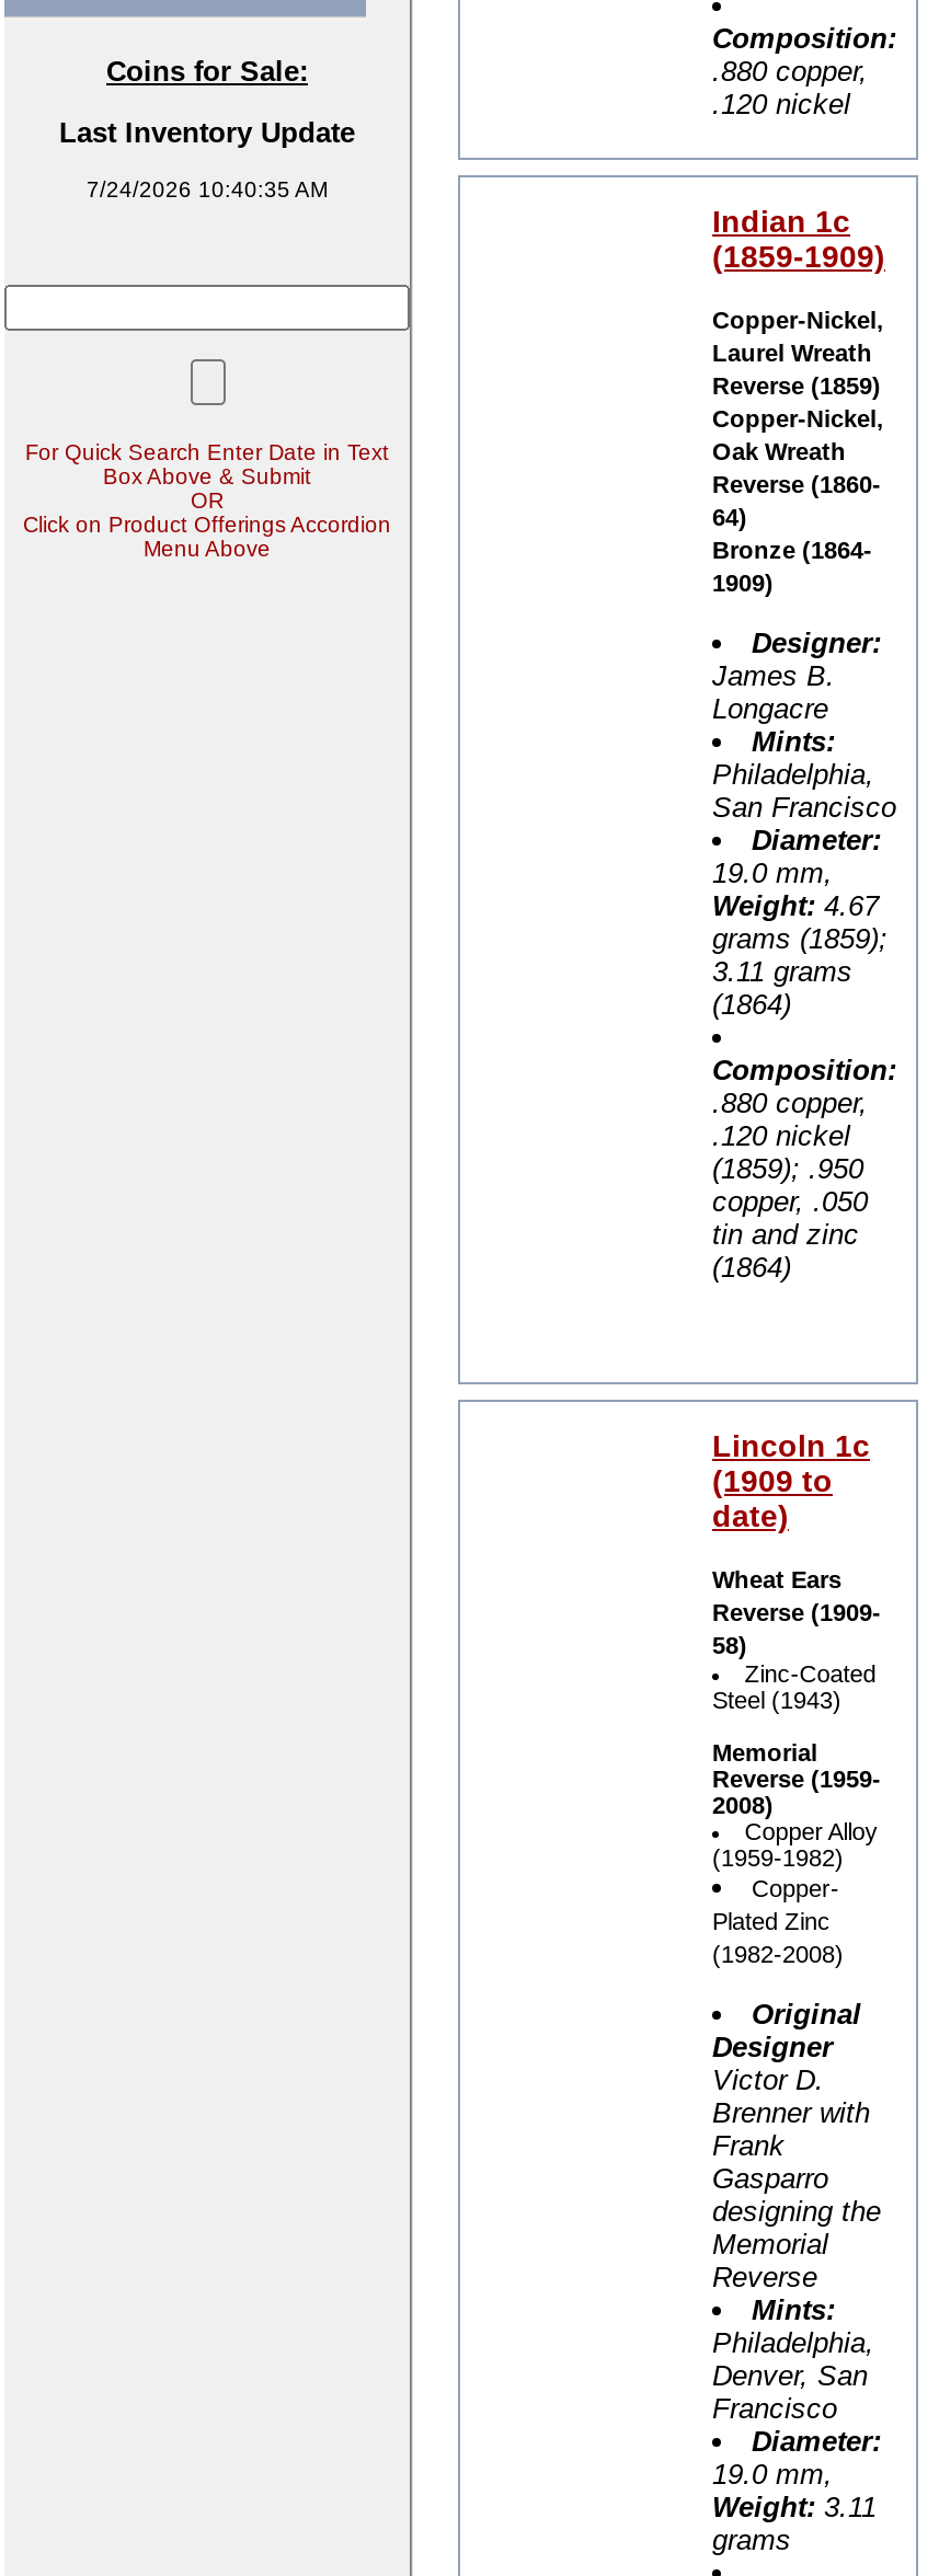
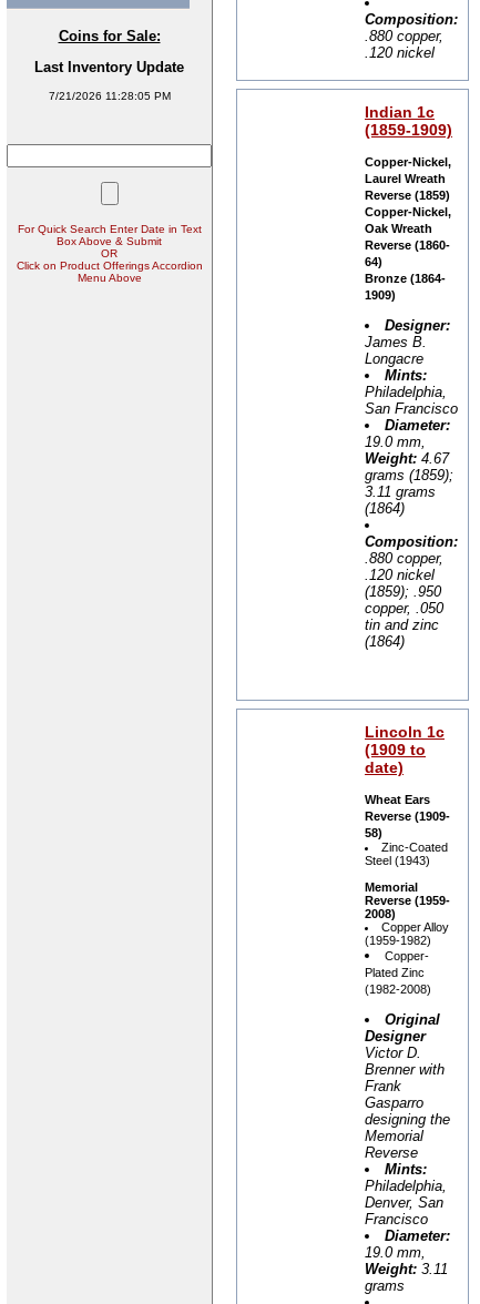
[87,178,328,202] 7/24/2026 10:40:35 AM -> [48,90,170,102] 7/21/2026 11:28:05 PM

